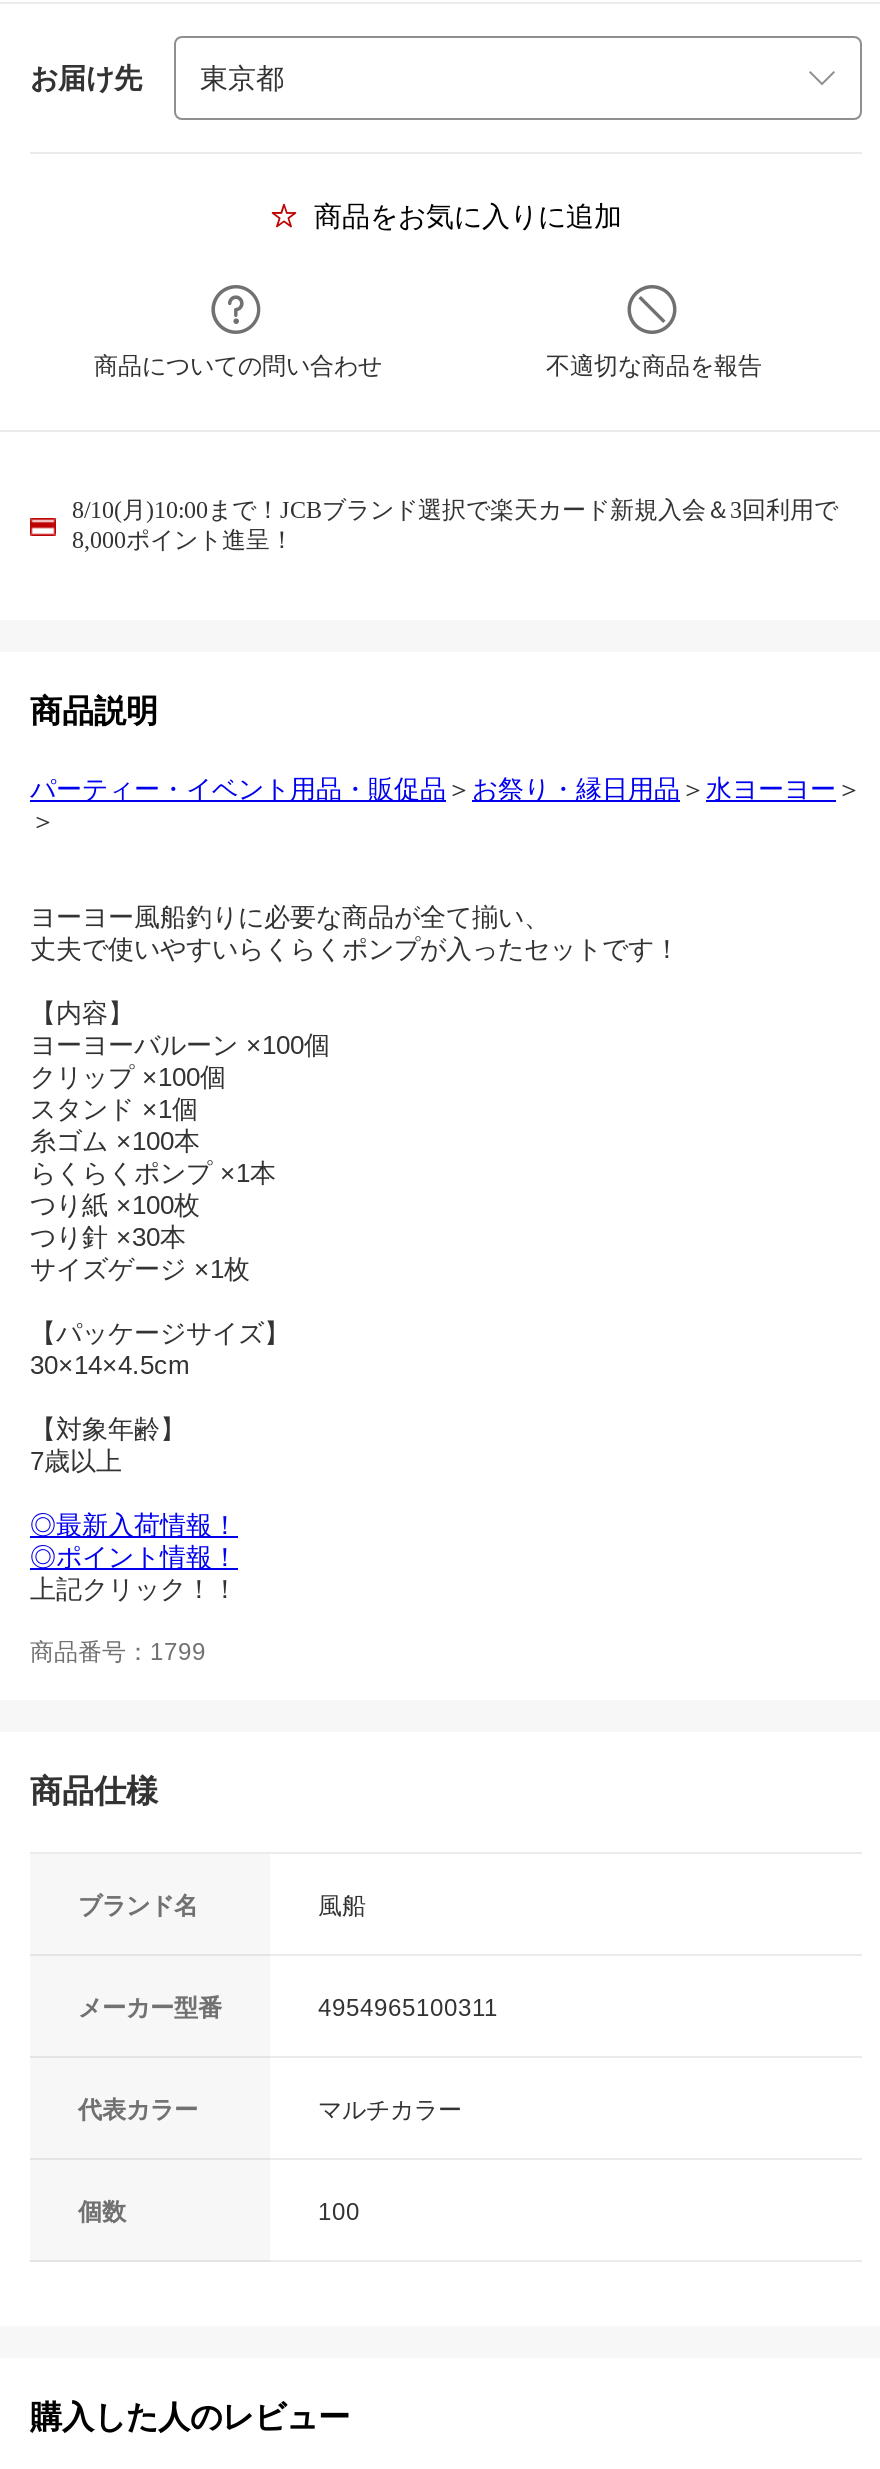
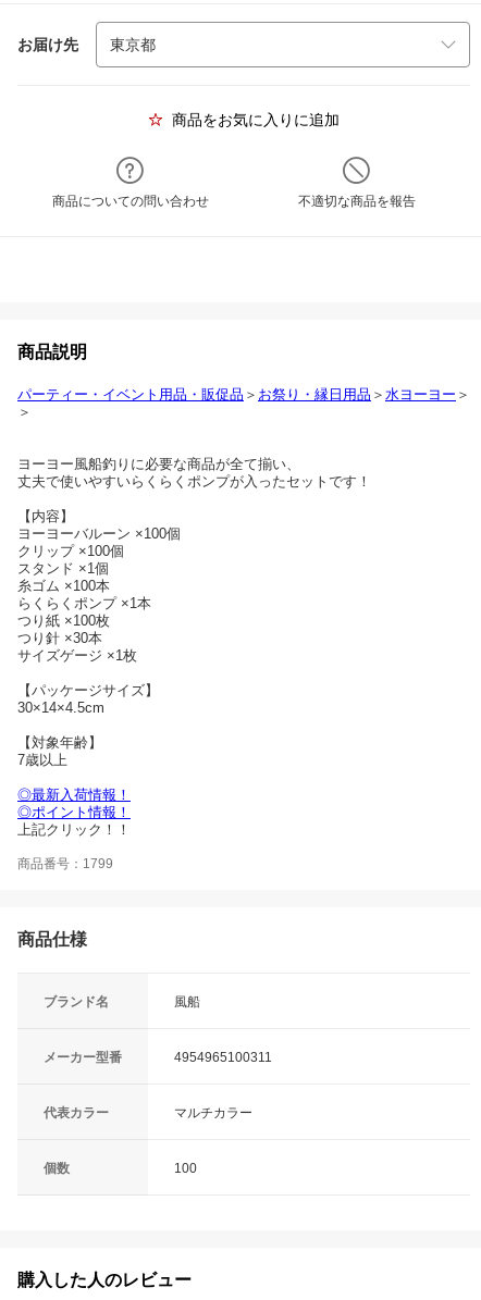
[72,496,838,554] 8/10(月)10:00まで！JCBブランド選択で楽天カード新規入会＆3回利用で | 8,000ポイント進呈！ -> none

